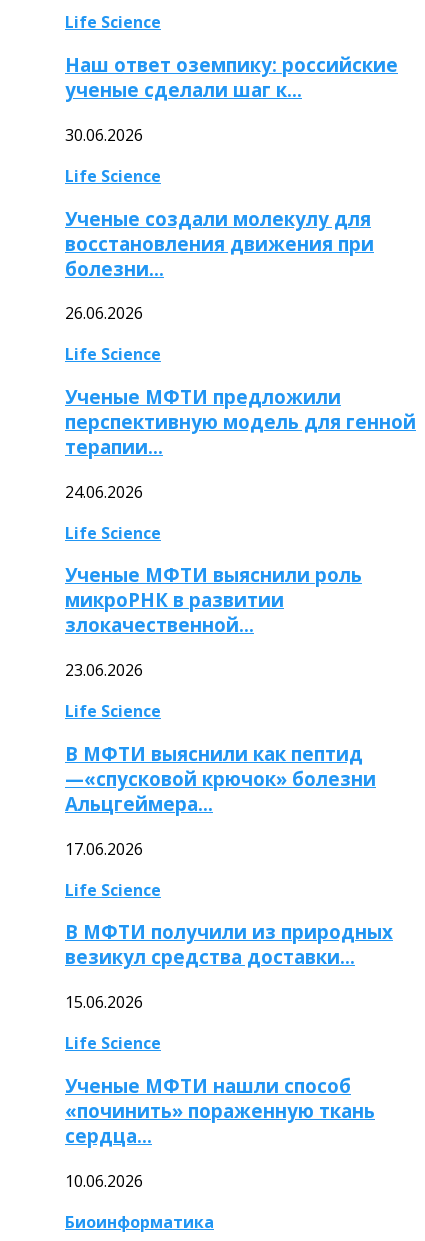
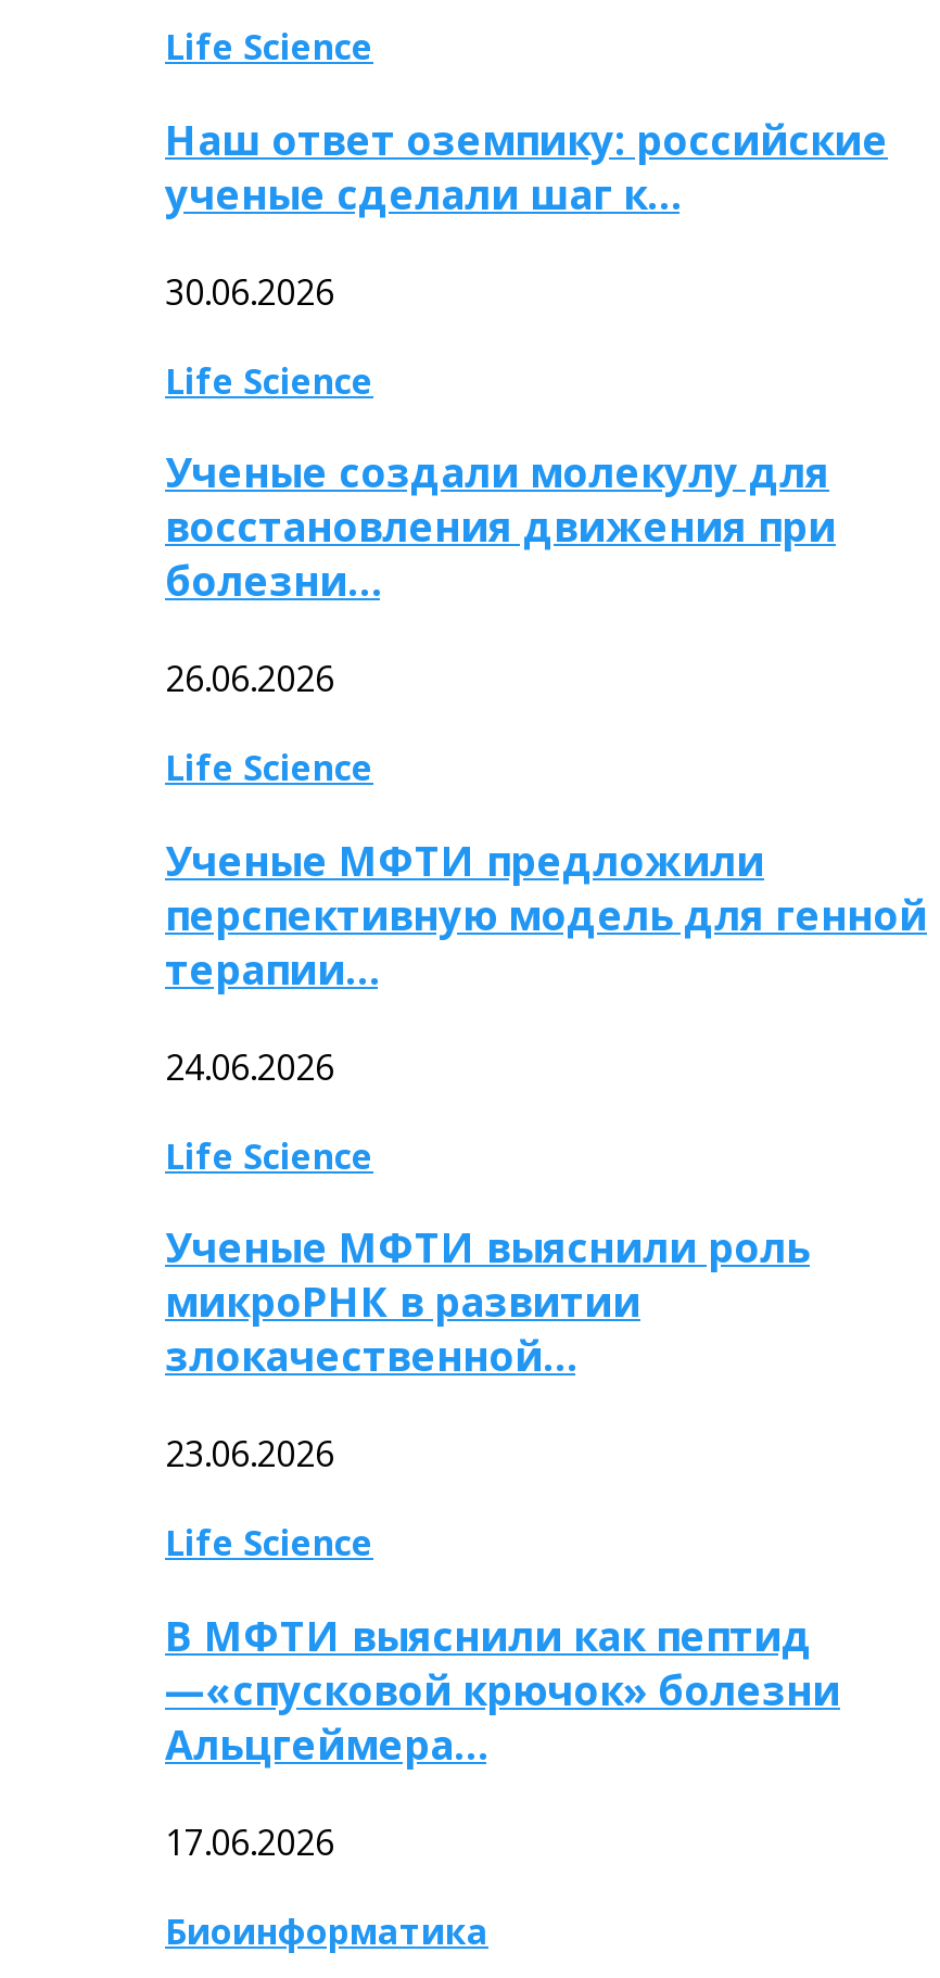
[65,879,393,1191] Life Science | В МФТИ получили из природных | везикул средства доставки… | 15.06.2026 | Life Science | Ученые МФТИ нашли способ | «починить» пораженную ткань | сердца… | 10.06.2026 -> none

